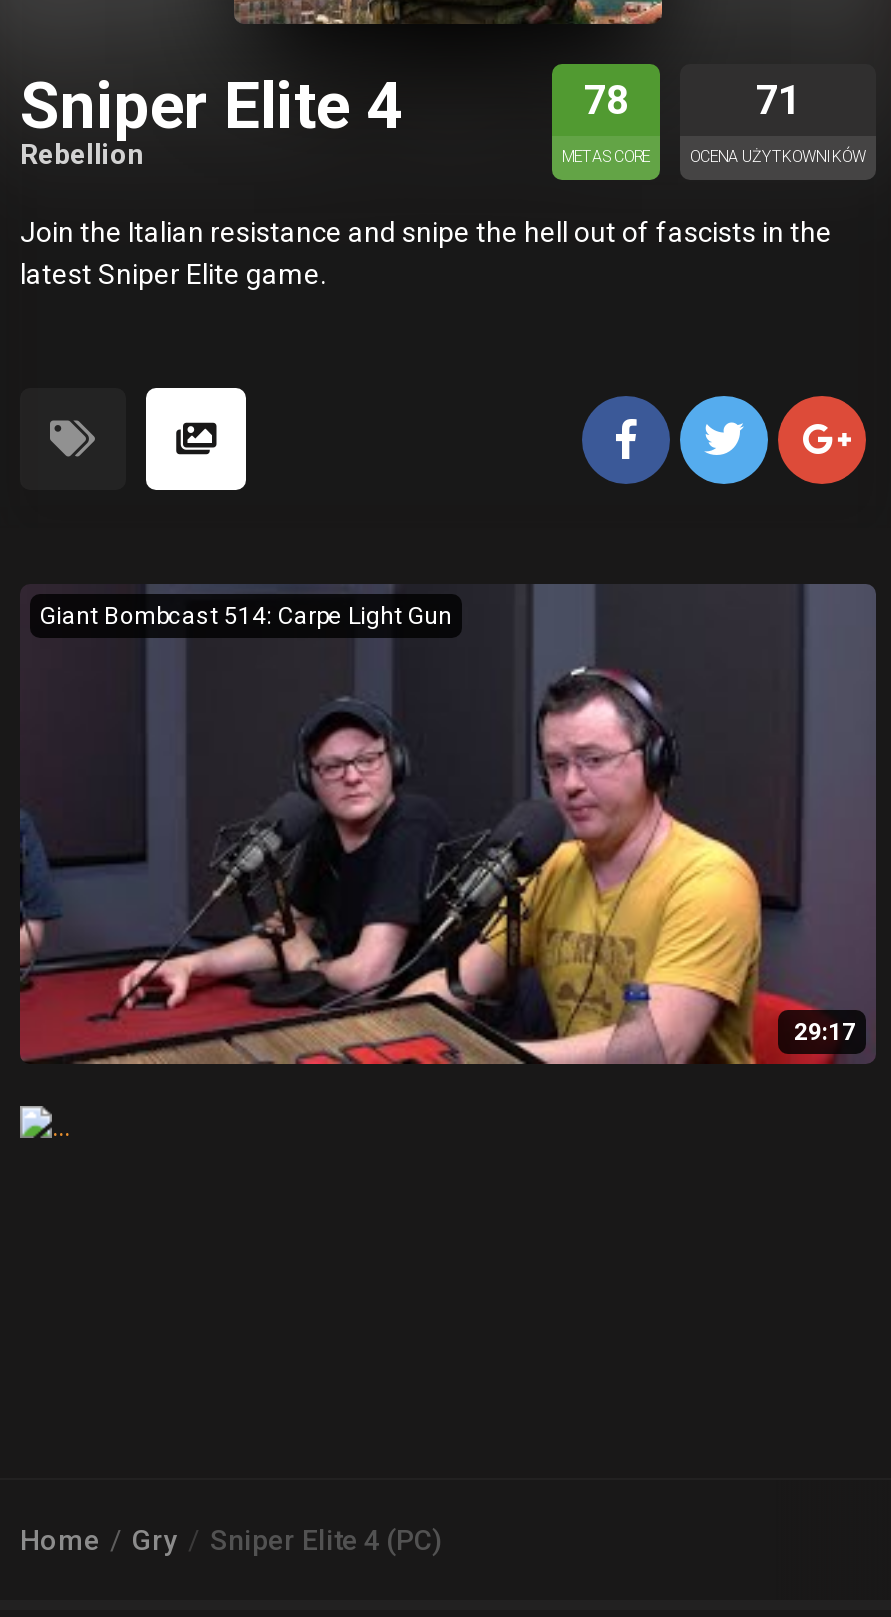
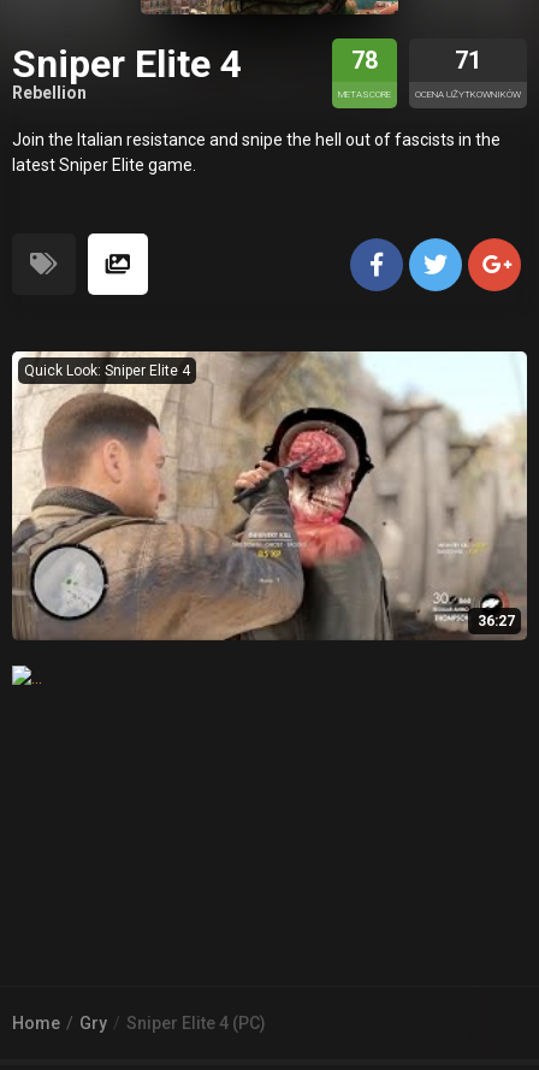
[20,584,874,1066] [image] | 29:17 -> [11,350,528,640] [image] | 36:27
[40,601,452,629] Giant Bombcast 514: Carpe Light Gun -> [24,362,190,379] Quick Look: Sniper Elite 4

